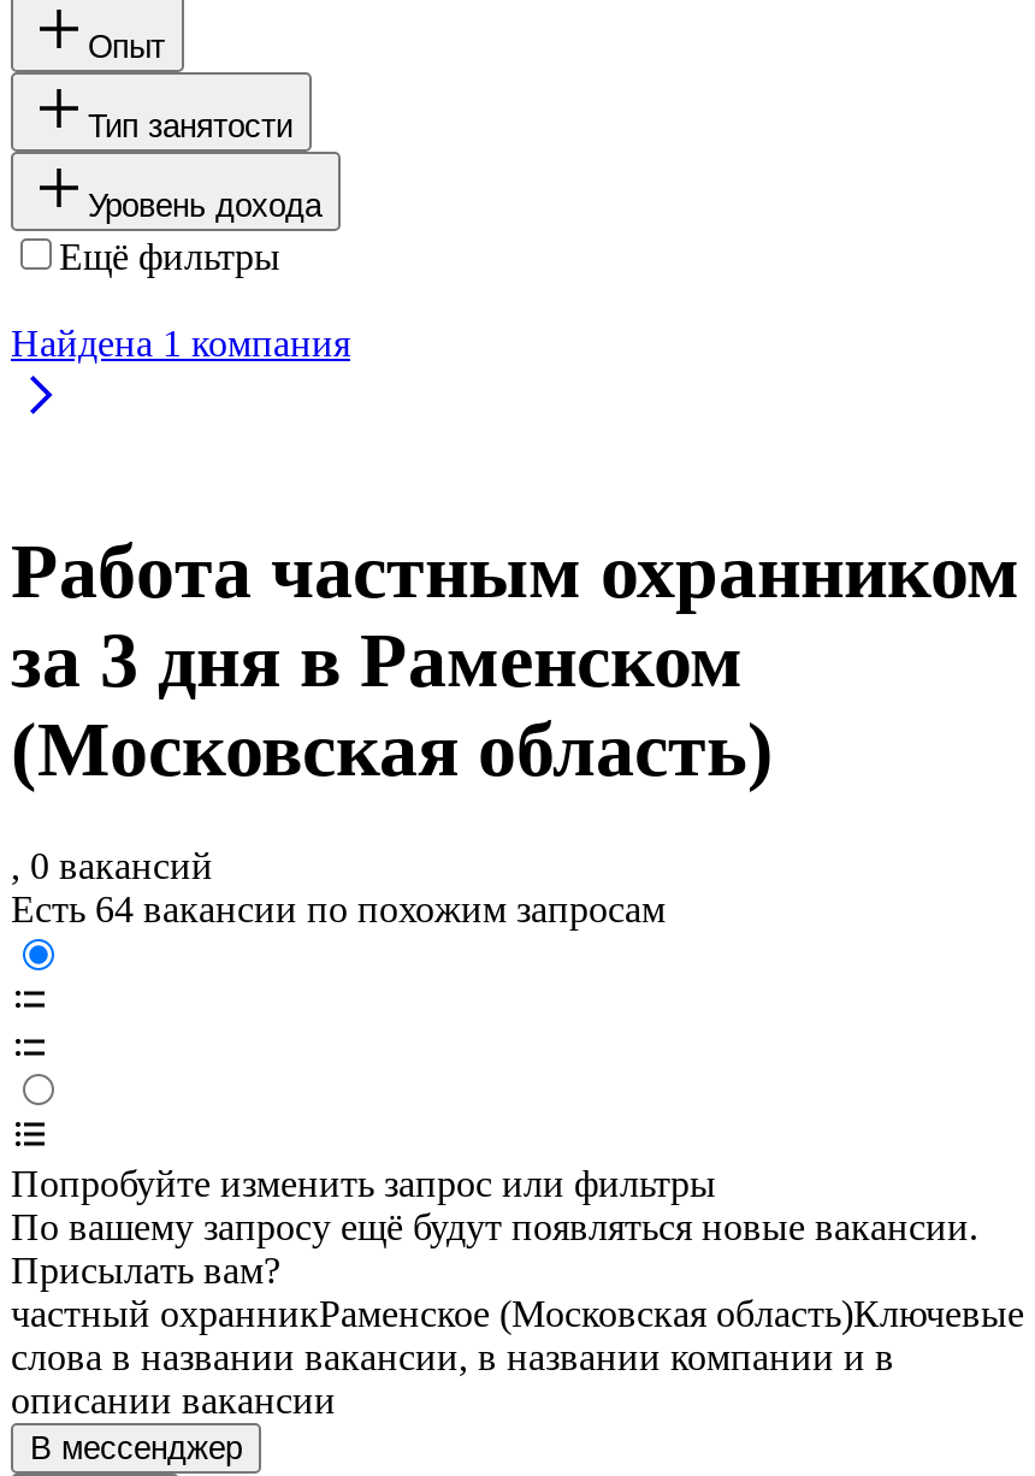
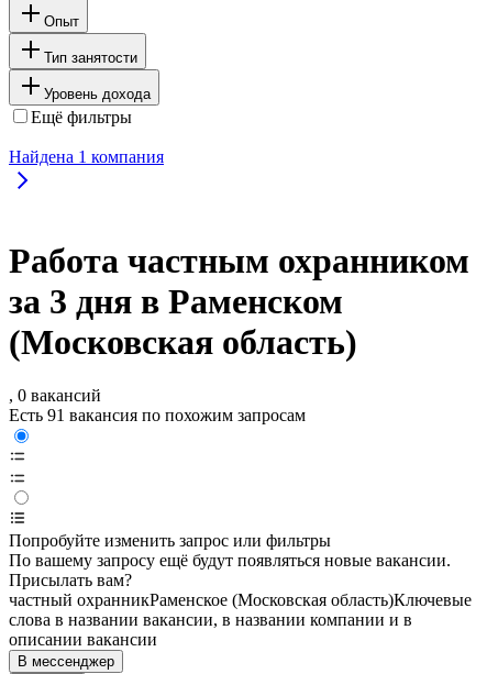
[11,890,666,931] Есть 64 вакансии по похожим запросам -> [9,406,306,425] Есть 91 вакансия по похожим запросам

